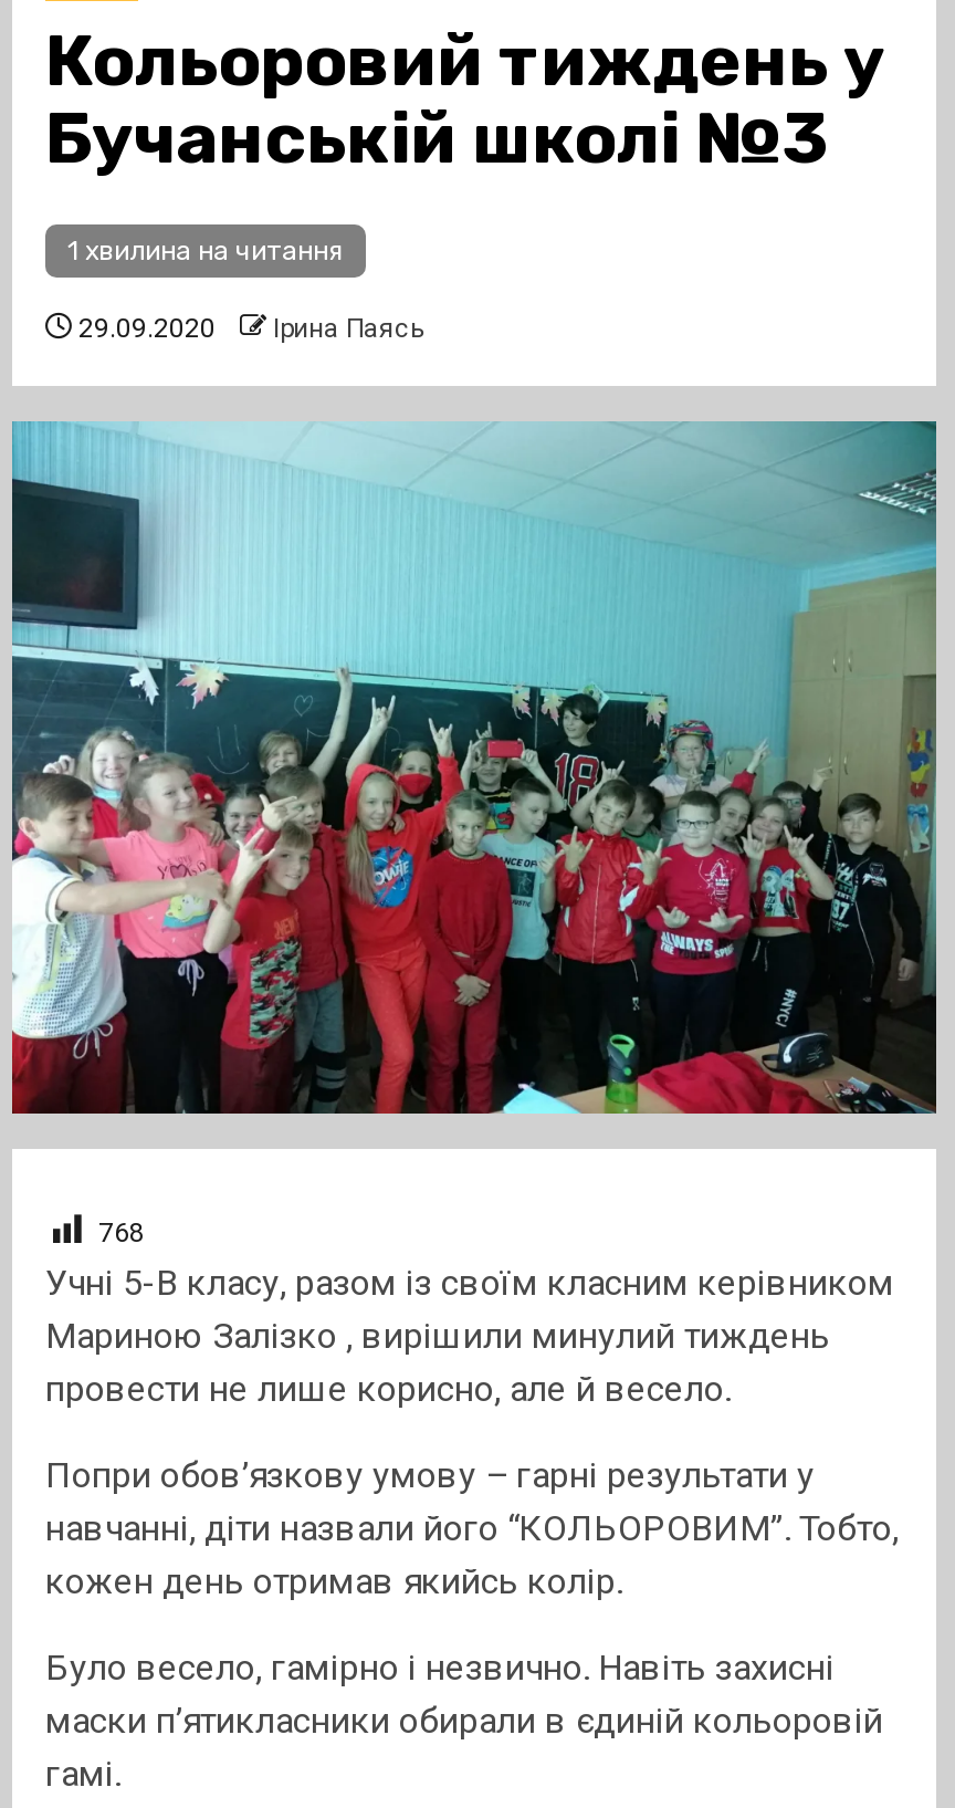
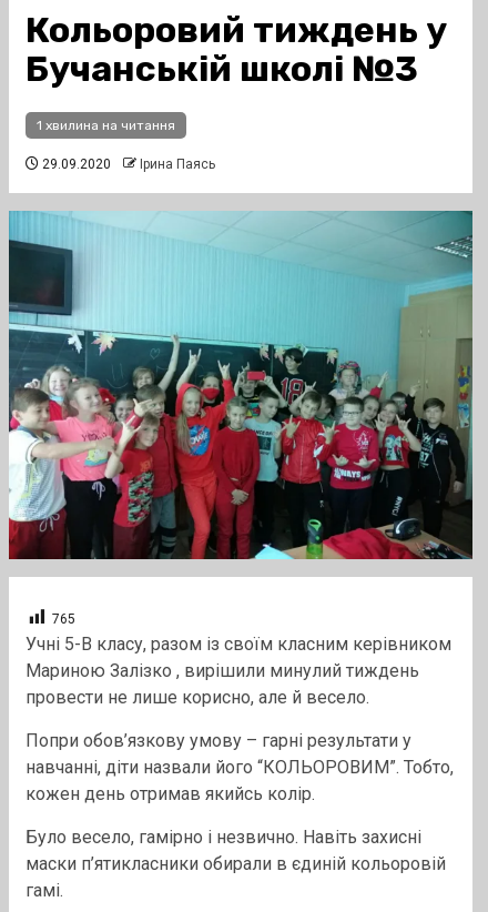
[98,1218,145,1249] 768 -> [52,611,75,627] 765

